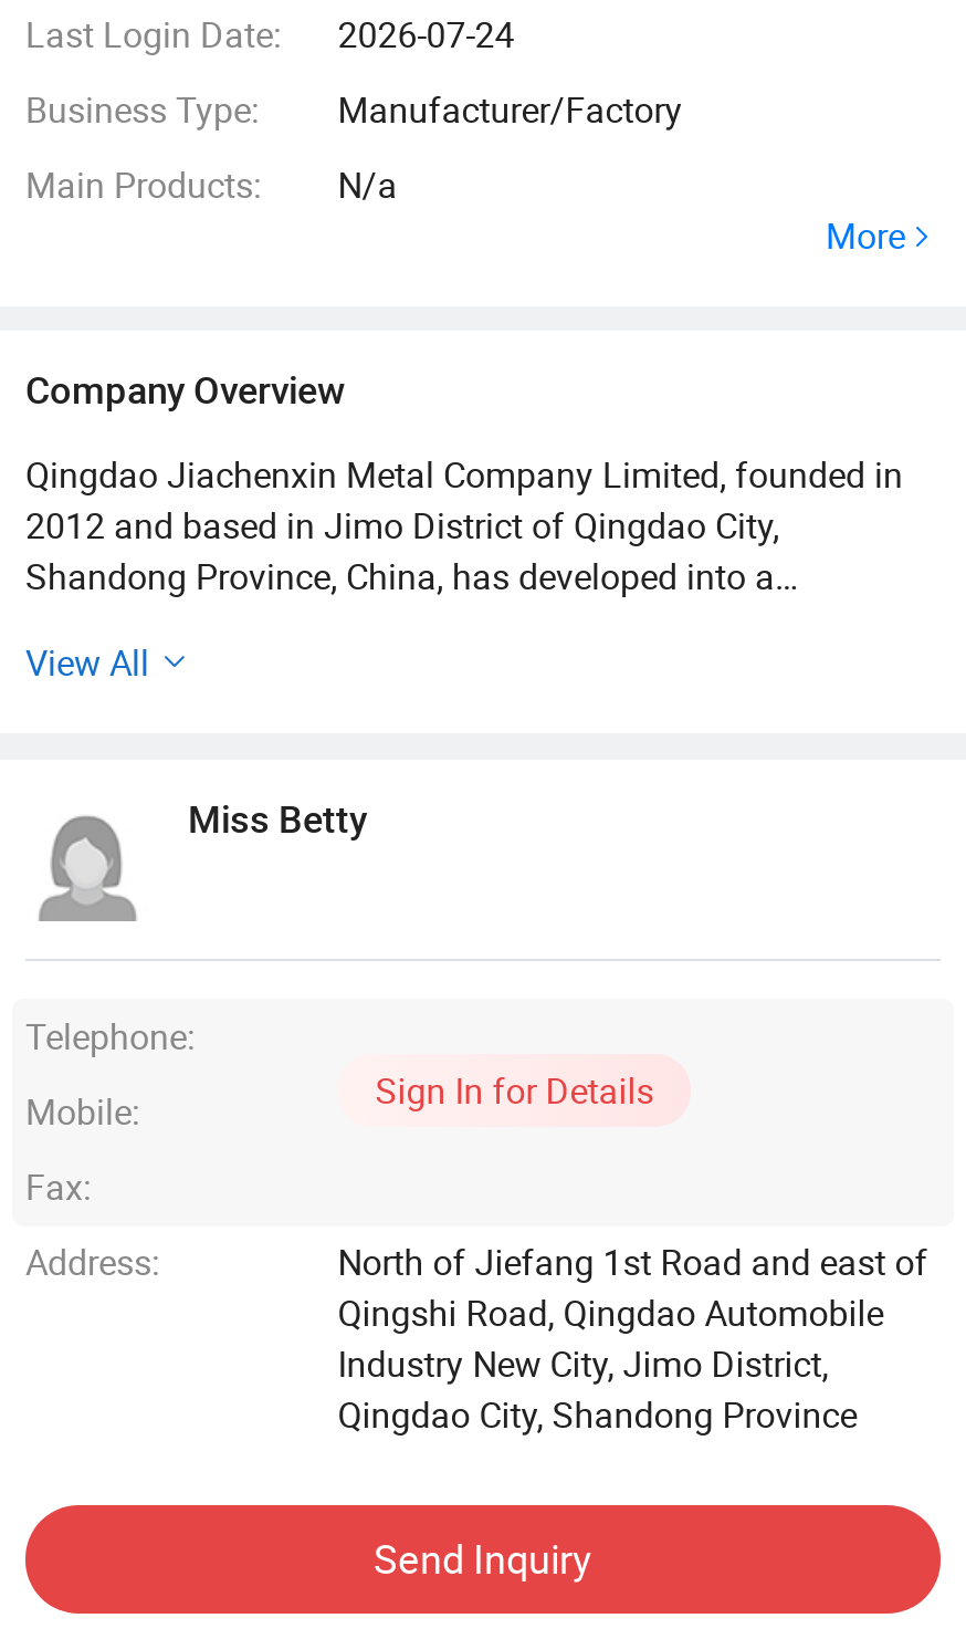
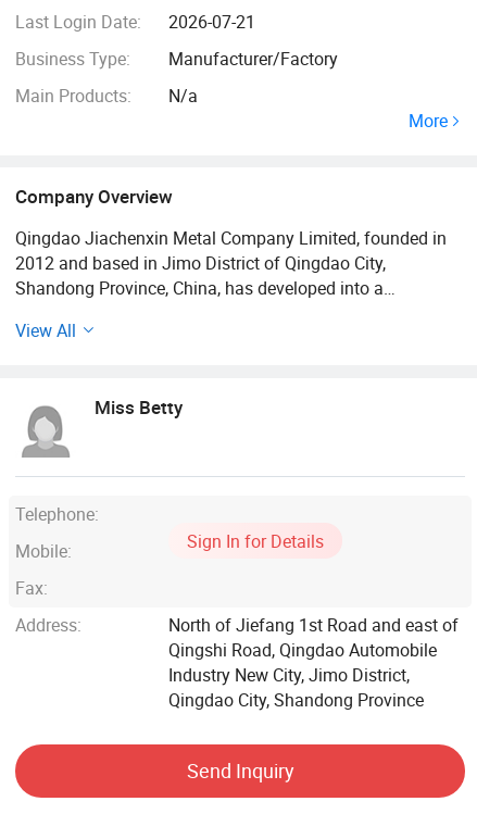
[25,10,515,58] Last Login Date: 2026-07-24 -> [15,10,256,33] Last Login Date: 2026-07-21

